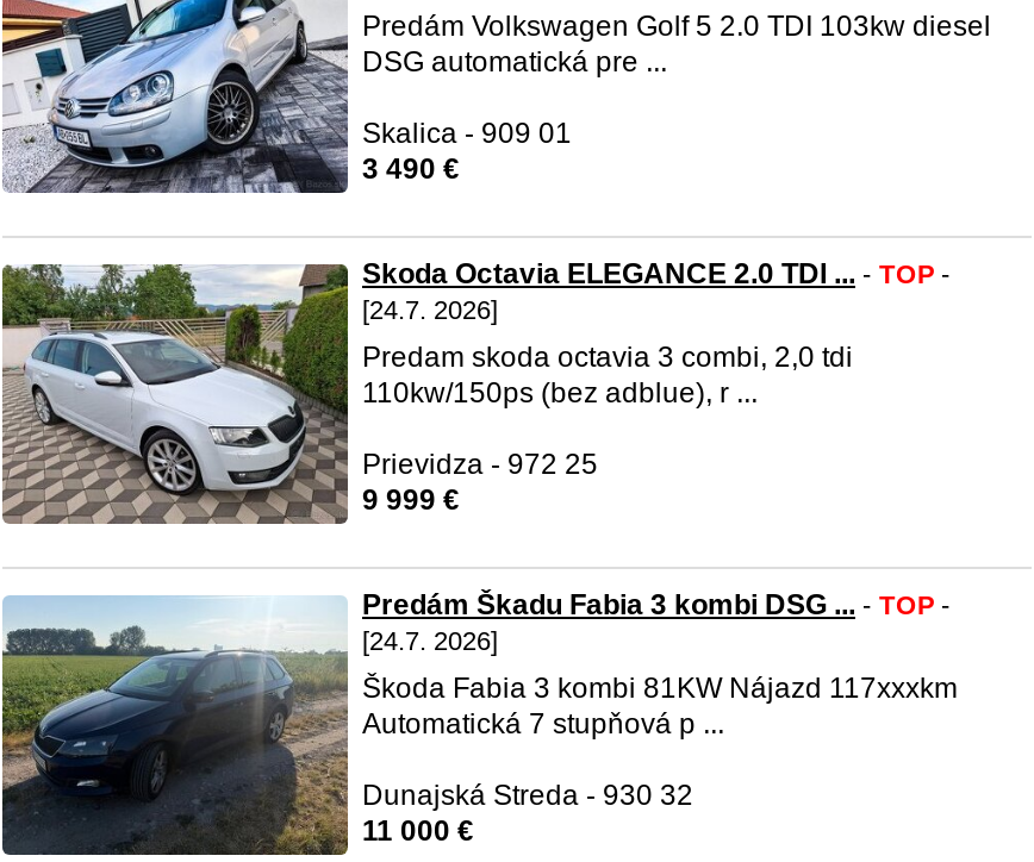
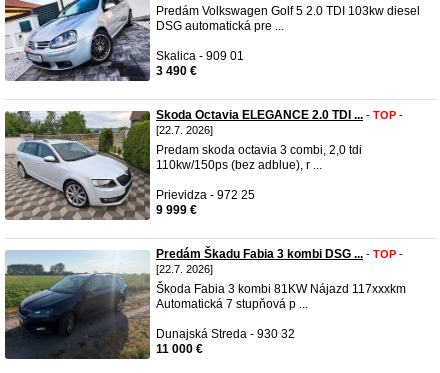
[362,295,498,324] [24.7. 2026] -> [156,124,213,136] [22.7. 2026]
[362,626,498,655] [24.7. 2026] -> [156,263,213,275] [22.7. 2026]

